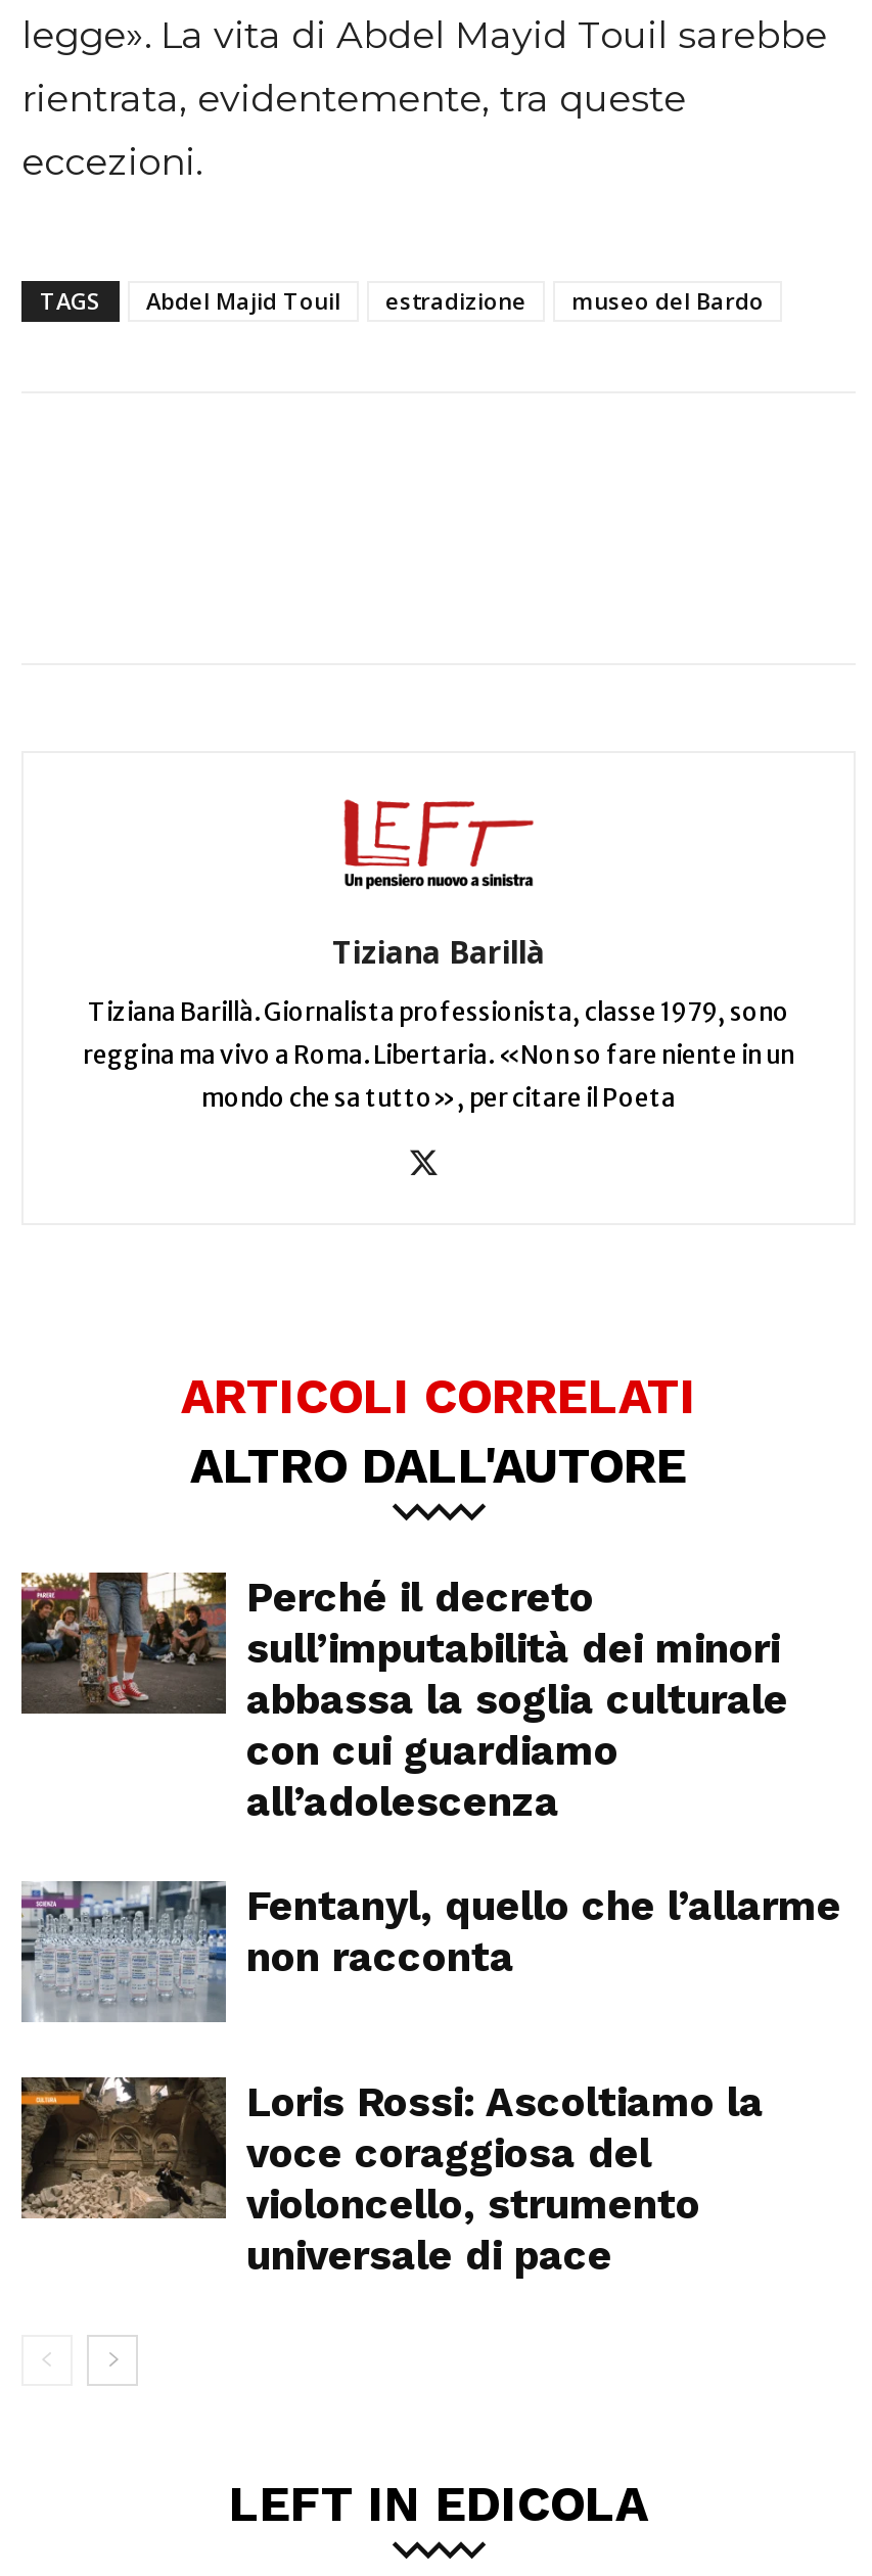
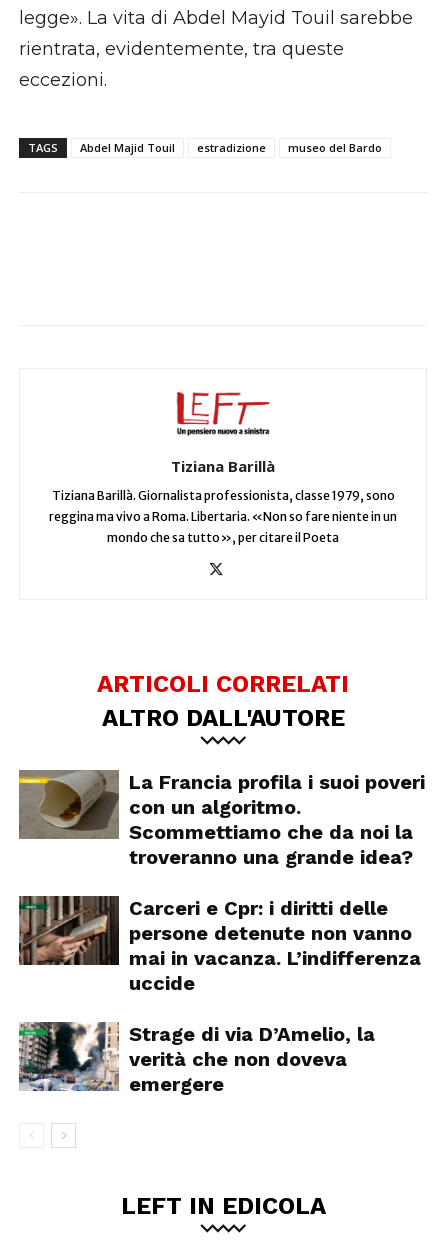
[19,1571,788,1826] [image] | Perché il decreto | sull’imputabilità dei minori | abbassa la soglia culturale | con cui guardiamo | all’adolescenza -> [18,769,425,869] [image] | La Francia profila i suoi poveri | con un algoritmo. | Scommettiamo che da noi la | troveranno una grande idea?
[19,1871,841,2024] [image] | Fentanyl, quello che l’allarme | non racconta -> [18,895,421,995] [image] | Carceri e Cpr: i diritti delle | persone detenute non vanno | mai in vacanza. L’indifferenza | uccide
[19,2075,764,2279] [image] | Loris Rossi: Ascoltiamo la | voce coraggiosa del | violoncello, strumento | universale di pace -> [18,1017,375,1096] [image] | Strage di via D’Amelio, la | verità che non doveva | emergere

